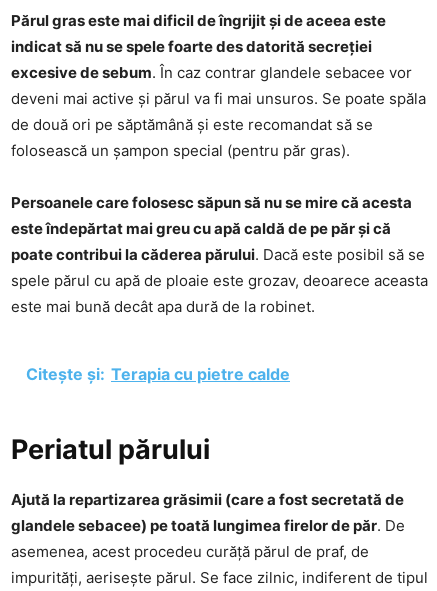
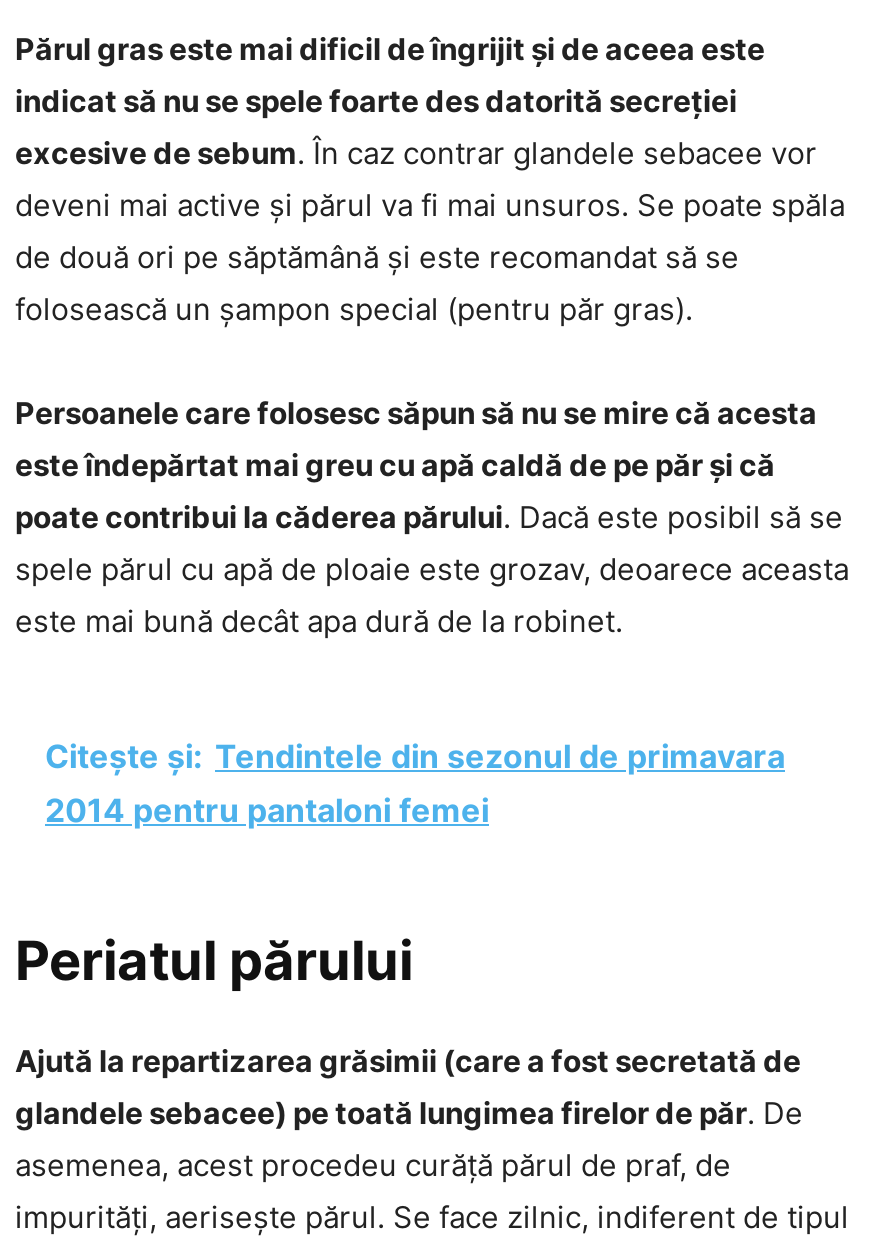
[26,364,290,384] Citește și: Terapia cu pietre calde -> [45,736,785,830] Citește și: Tendintele din sezonul de primavara | 2014 pentru pantaloni femei

